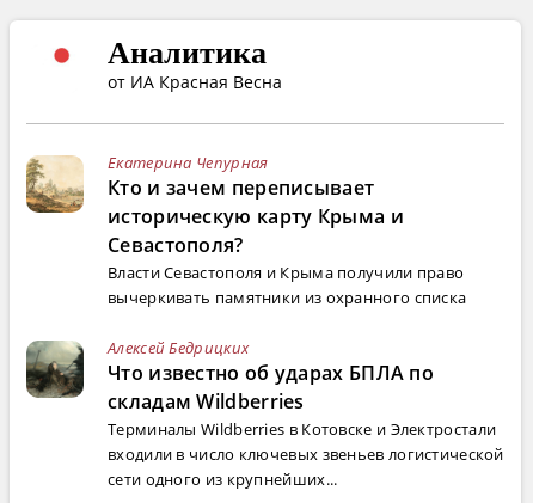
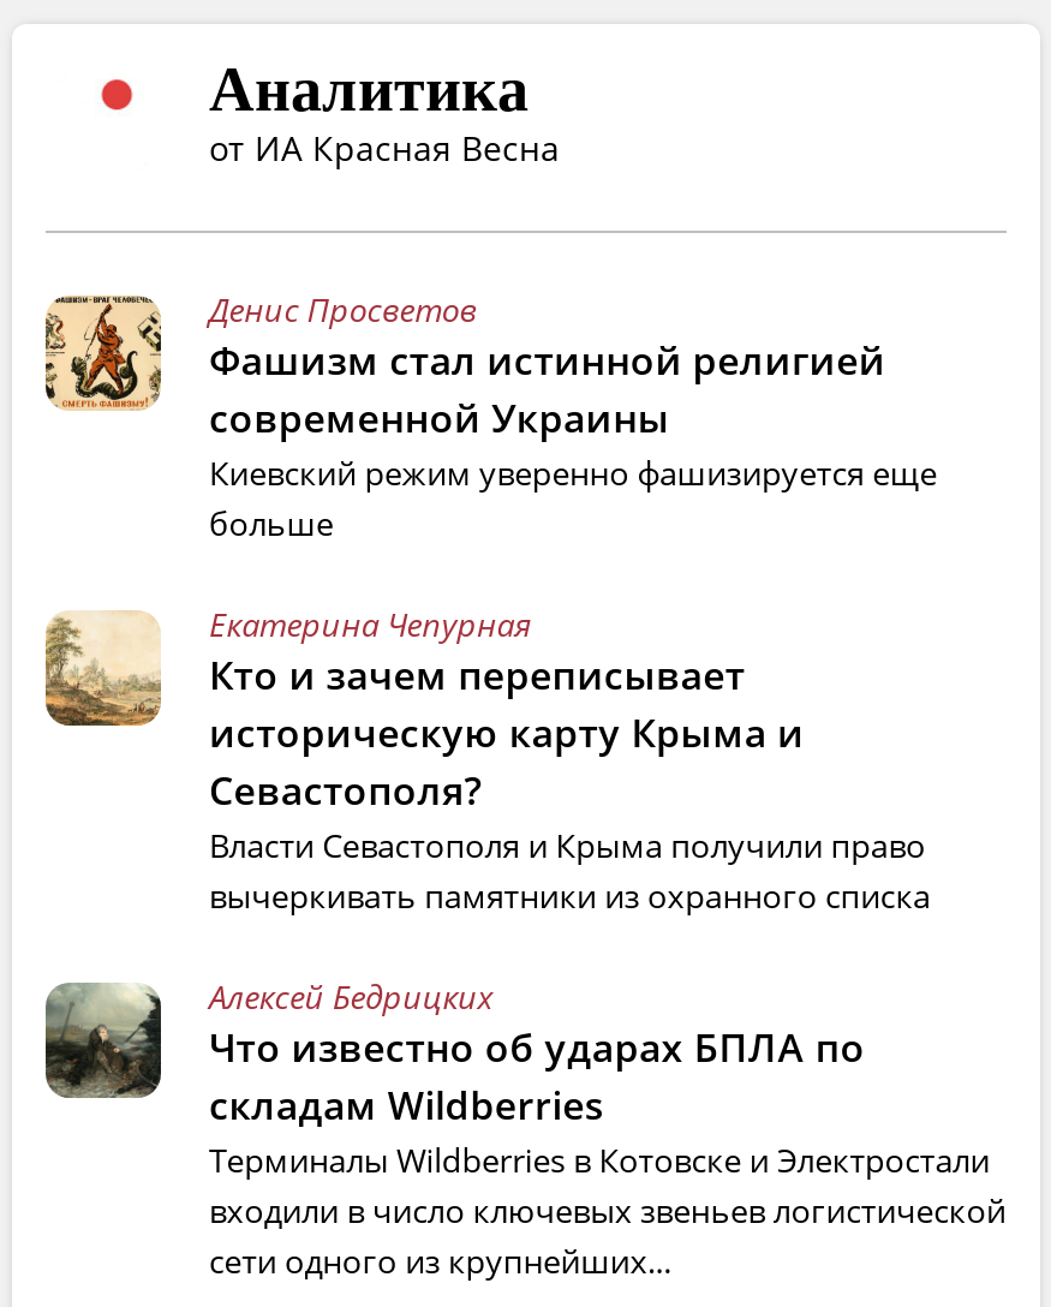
none -> [43,289,937,546] [image] | Денис Просветов | Фашизм стал истинной религией | современной Украины | Киевский режим уверенно фашизируется еще | больше

